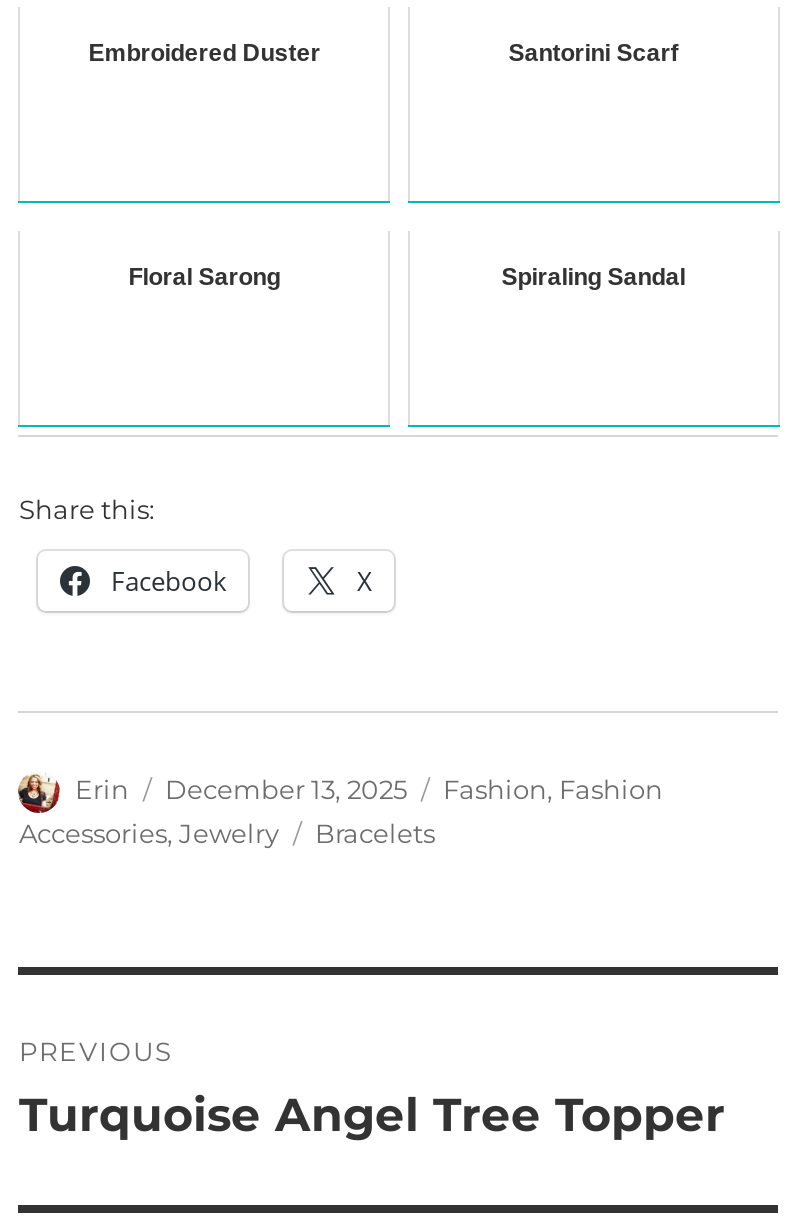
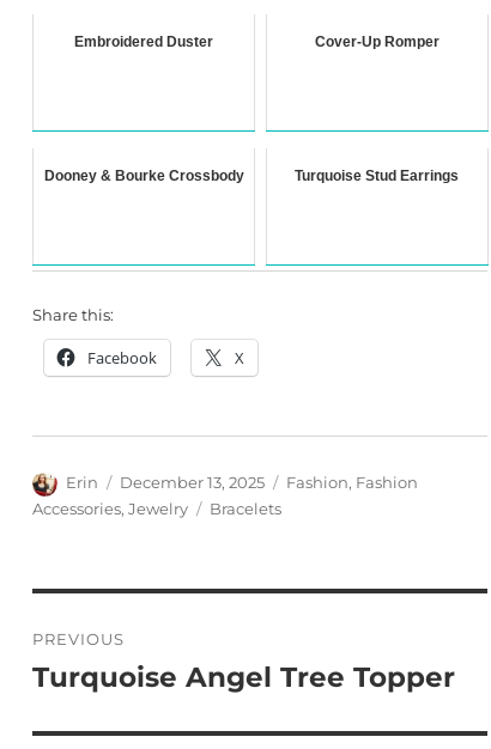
[509,40,679,68] Santorini Scarf -> [315,34,439,51] Cover-Up Romper
[128,264,686,292] Floral Sarong | Spiraling Sandal -> [44,168,459,185] Dooney & Bourke Crossbody | Turquoise Stud Earrings

